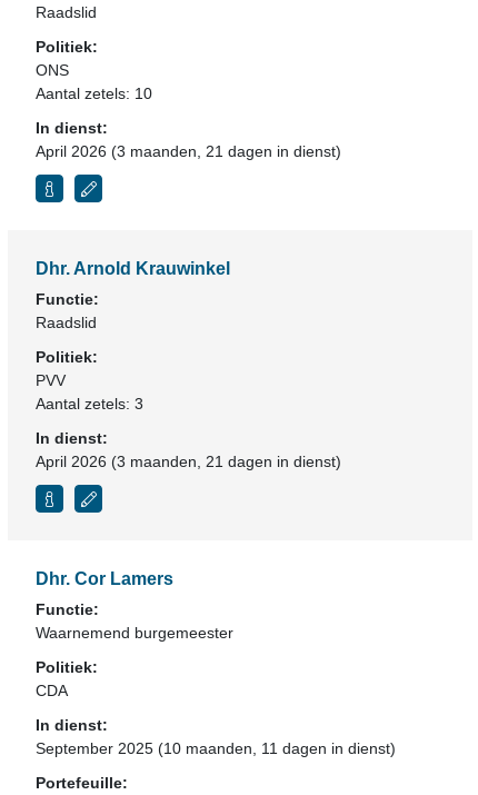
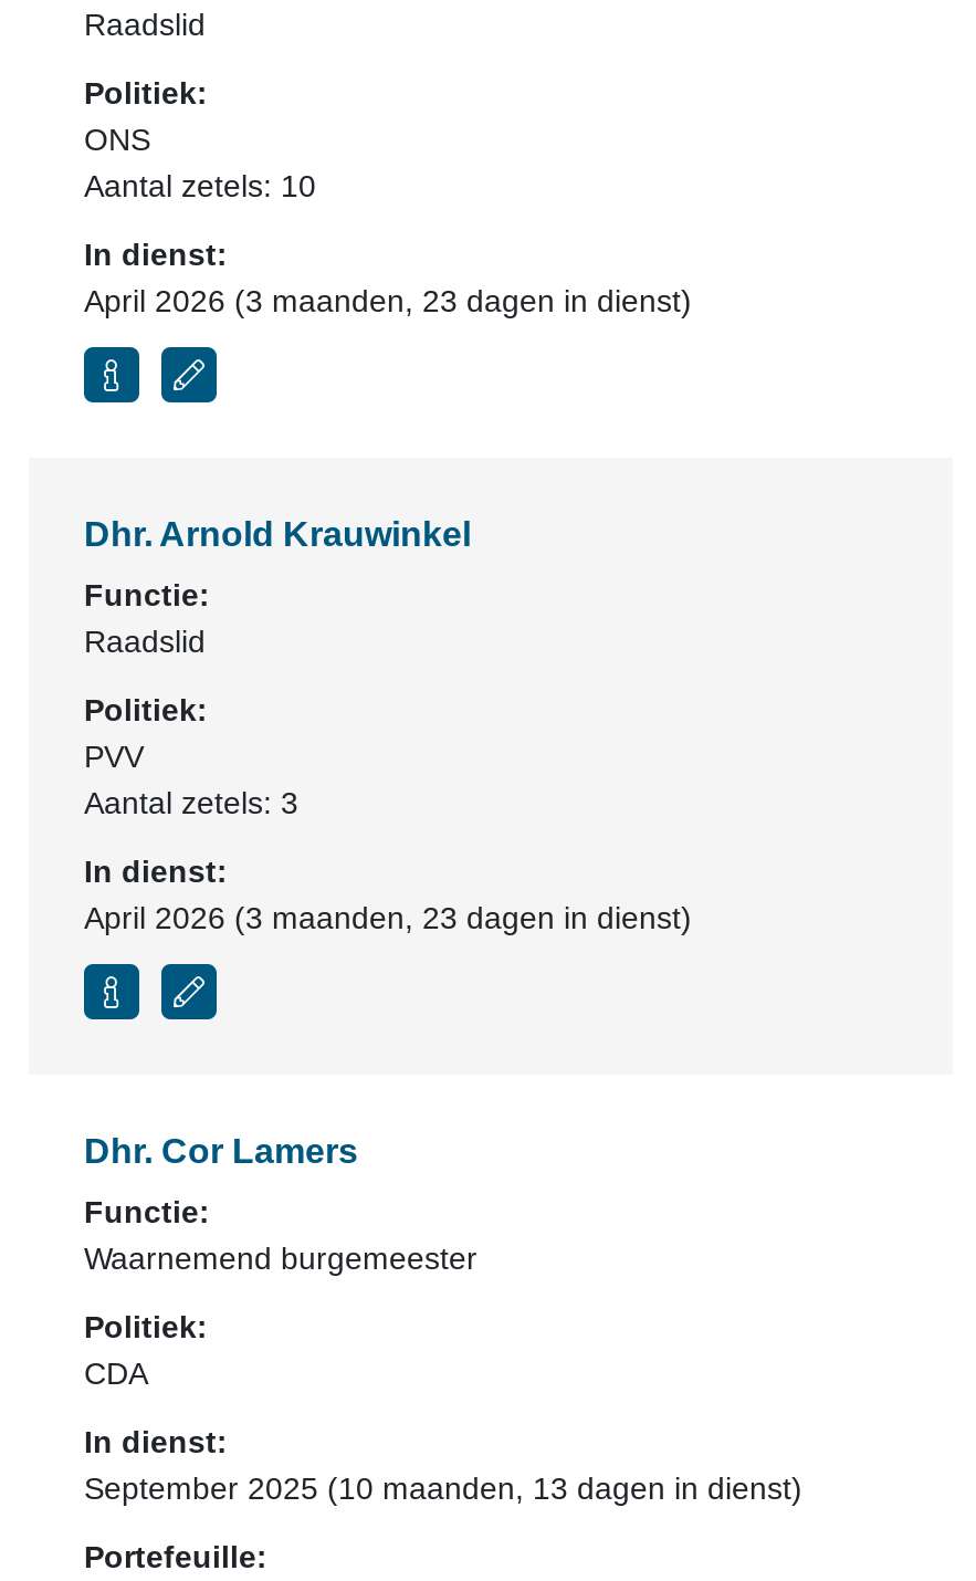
[36,142,341,160] April 2026 (3 maanden, 21 dagen in dienst) -> [84,283,692,318] April 2026 (3 maanden, 23 dagen in dienst)
[36,453,341,470] April 2026 (3 maanden, 21 dagen in dienst) -> [84,900,692,935] April 2026 (3 maanden, 23 dagen in dienst)
[36,739,396,757] September 2025 (10 maanden, 11 dagen in dienst) -> [84,1470,802,1506] September 2025 (10 maanden, 13 dagen in dienst)

